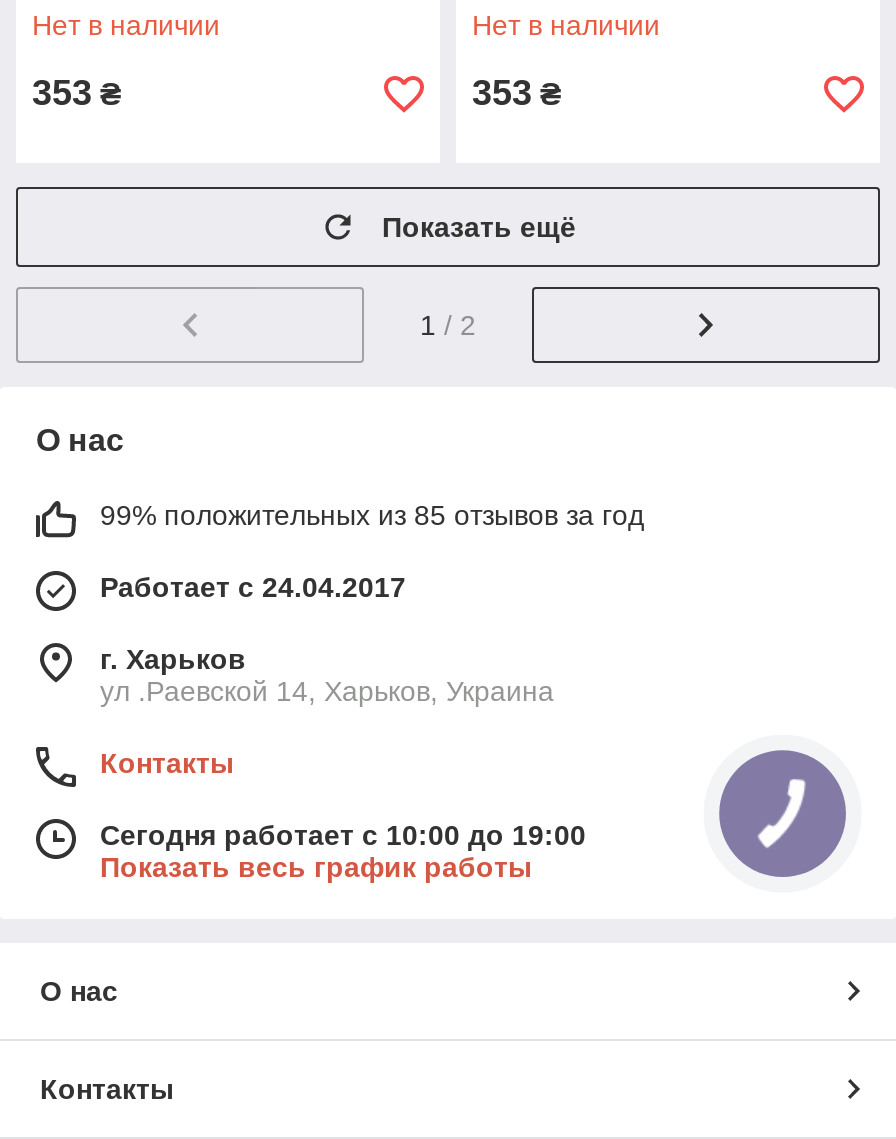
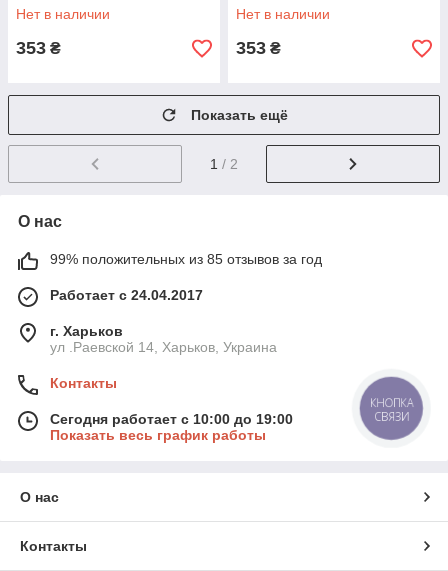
none -> [370,395,413,424] КНОПКА | СВЯЗИ

